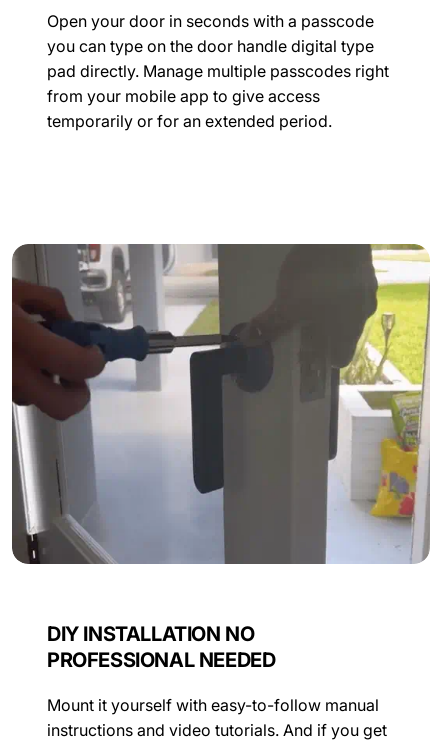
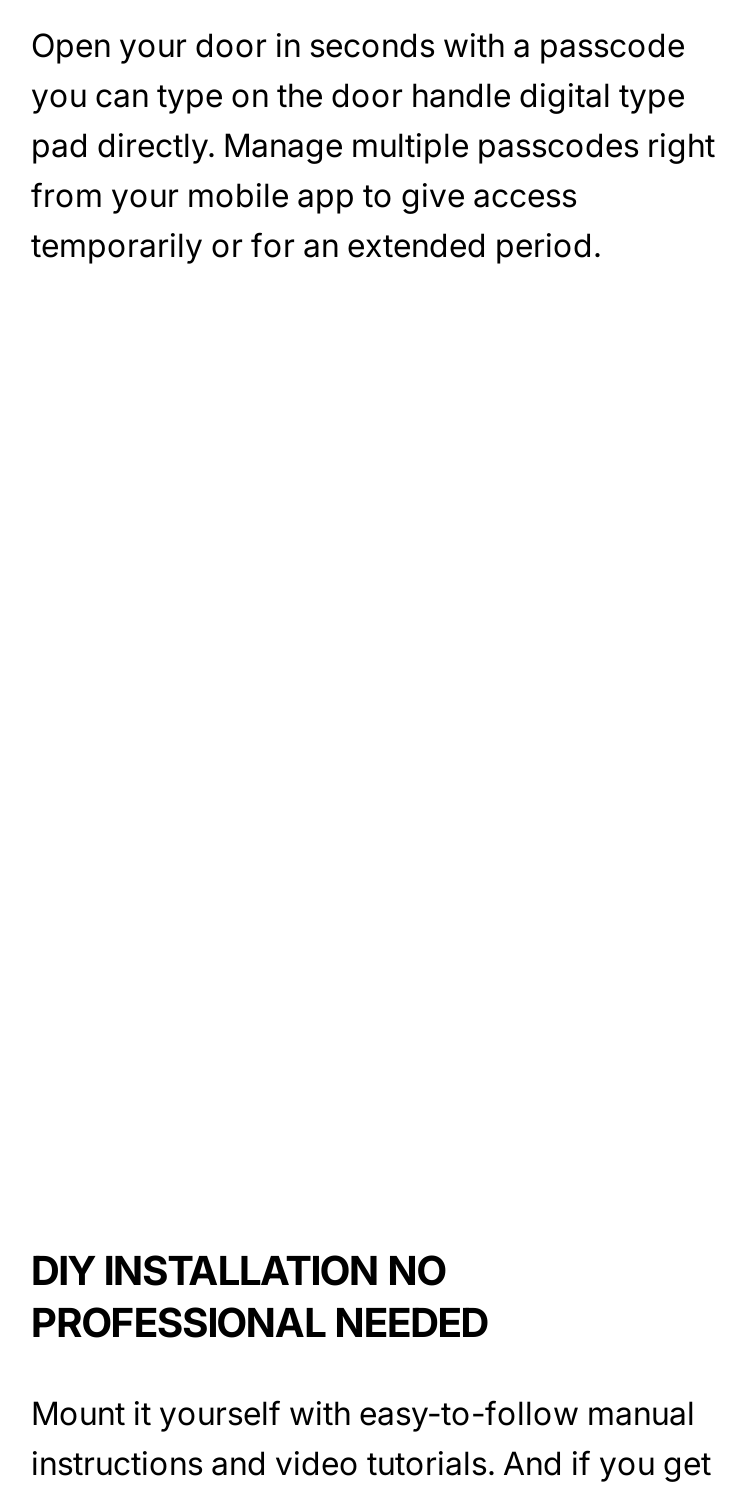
[11,243,431,565] [image] -> none

